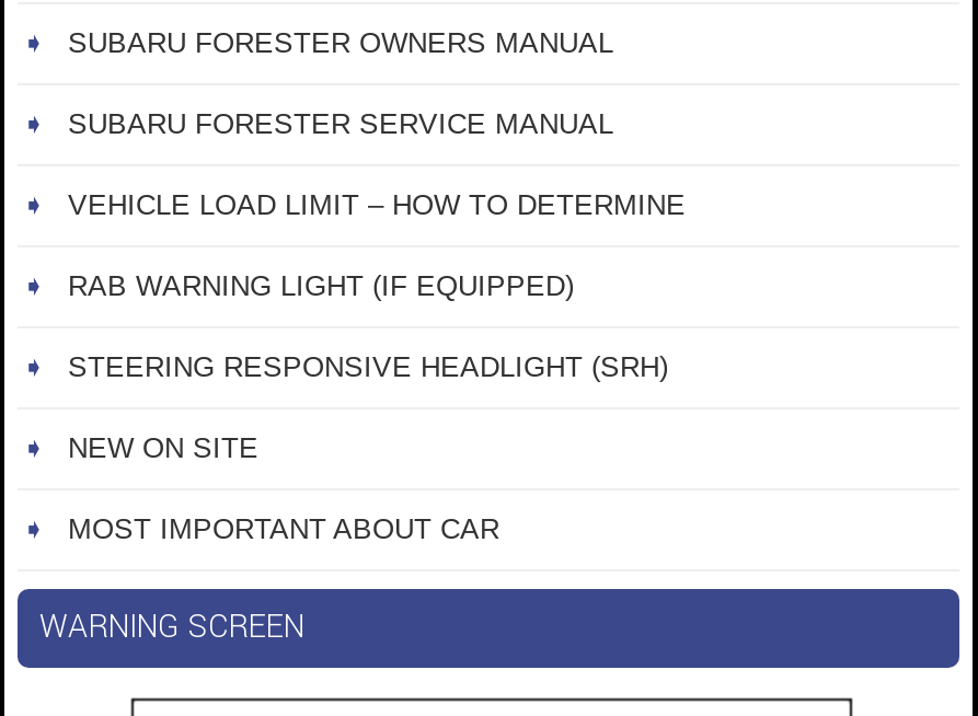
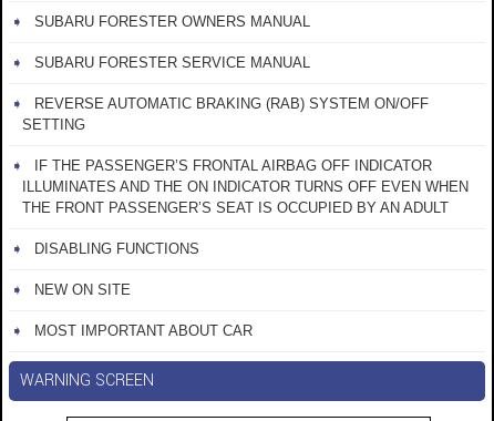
[68,189,686,221] VEHICLE LOAD LIMIT – HOW TO DETERMINE -> [22,95,429,133] REVERSE AUTOMATIC BRAKING (RAB) SYSTEM ON/OFF | SETTING
[68,270,574,302] RAB WARNING LIGHT (IF EQUIPPED) -> [22,157,469,216] IF THE PASSENGER’S FRONTAL AIRBAG OFF INDICATOR | ILLUMINATES AND THE ON INDICATOR TURNS OFF EVEN WHEN | THE FRONT PASSENGER’S SEAT IS OCCUPIED BY AN ADULT
[68,351,668,383] STEERING RESPONSIVE HEADLIGHT (SRH) -> [34,241,199,257] DISABLING FUNCTIONS

